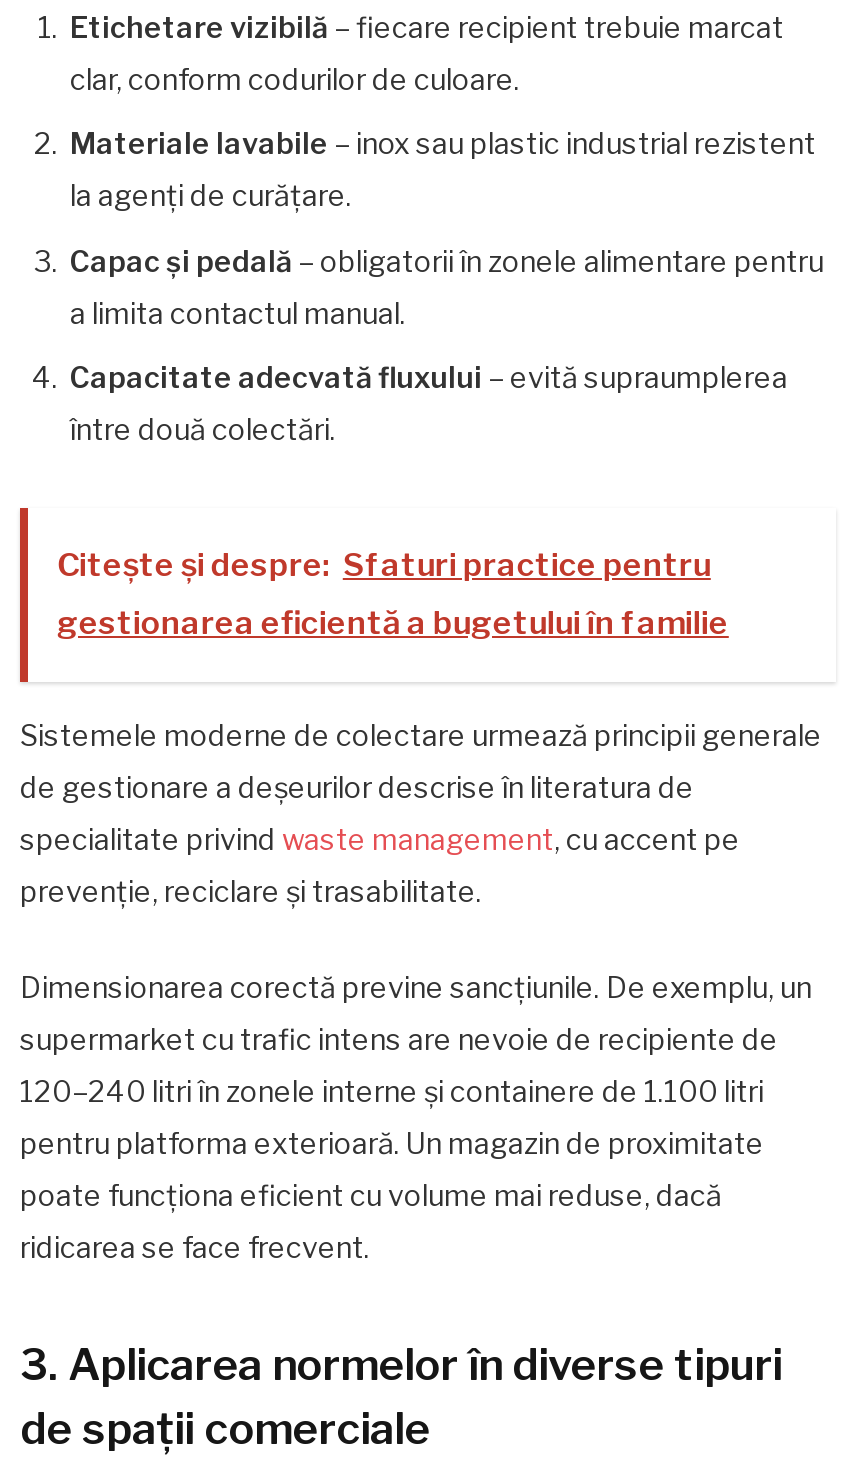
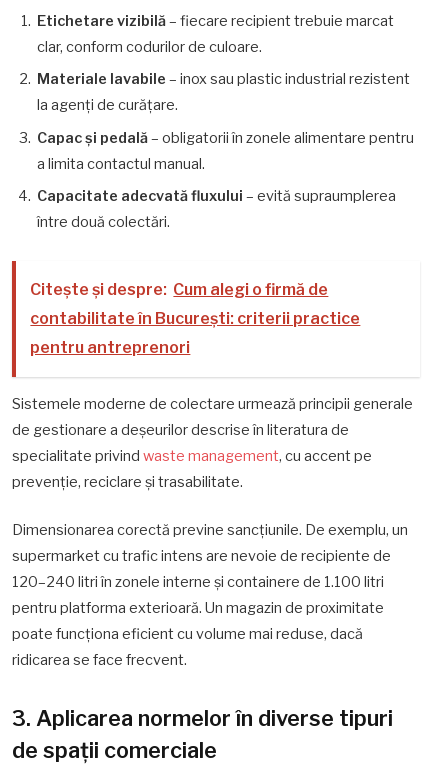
[57,546,729,642] Citește și despre: Sfaturi practice pentru | gestionarea eficientă a bugetului în familie -> [30,280,360,357] Citește și despre: Cum alegi o firmă de | contabilitate în București: criterii practice | pentru antreprenori

